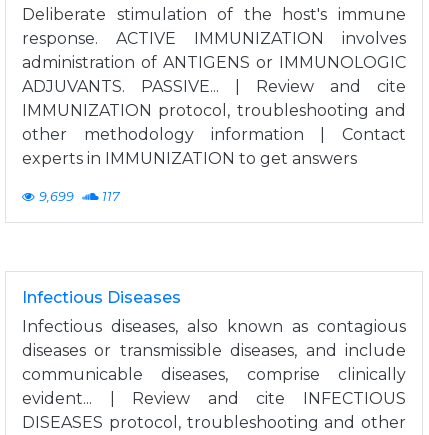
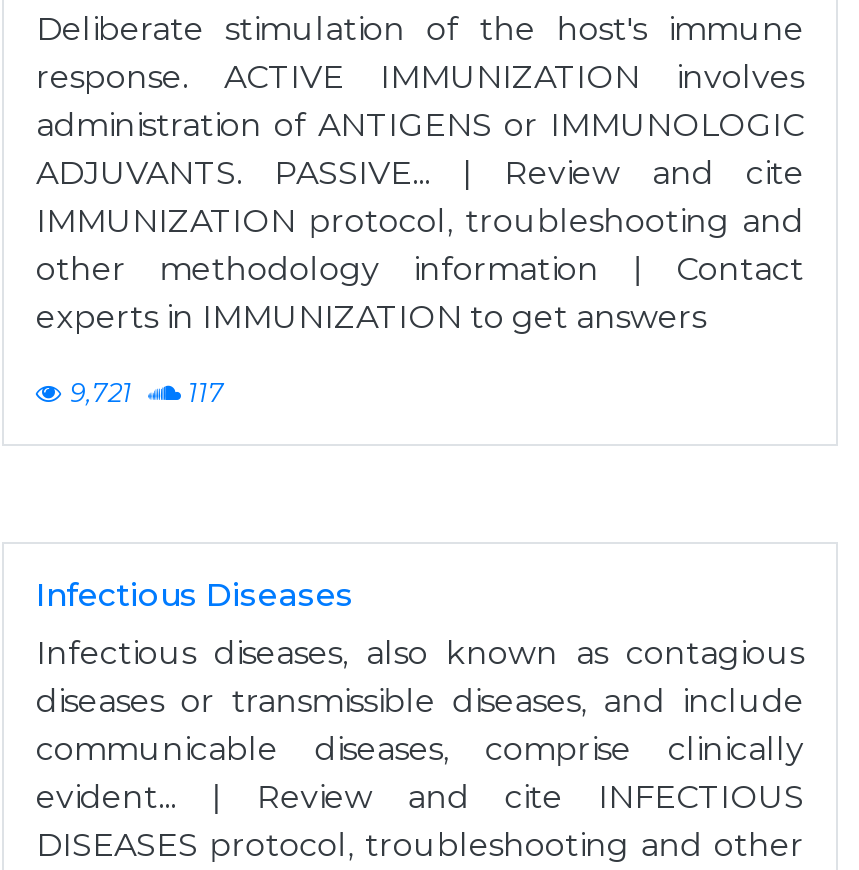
[39,189,120,204] 9,699 117 -> [70,377,224,407] 9,721 117

